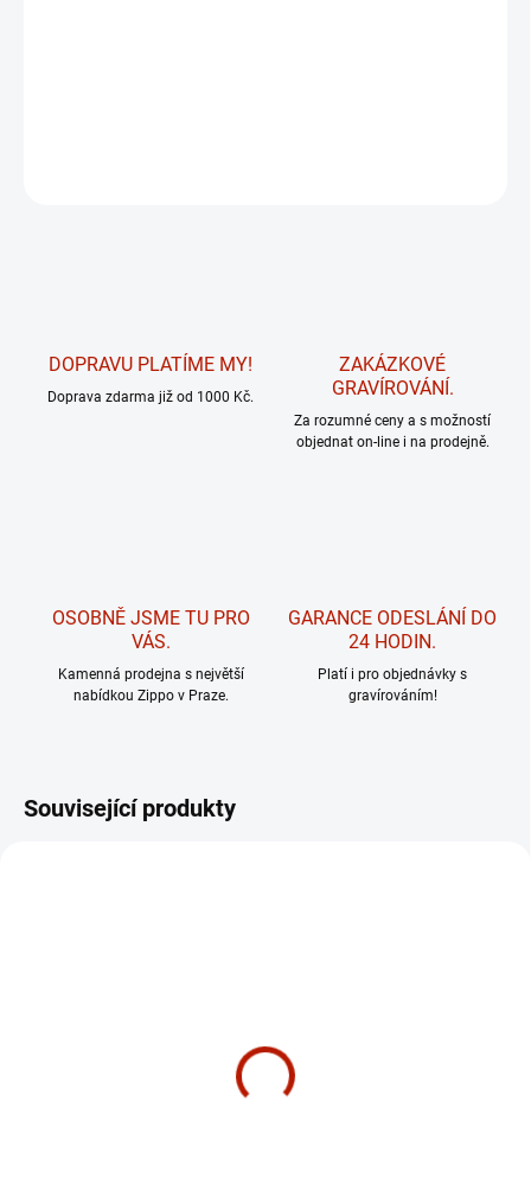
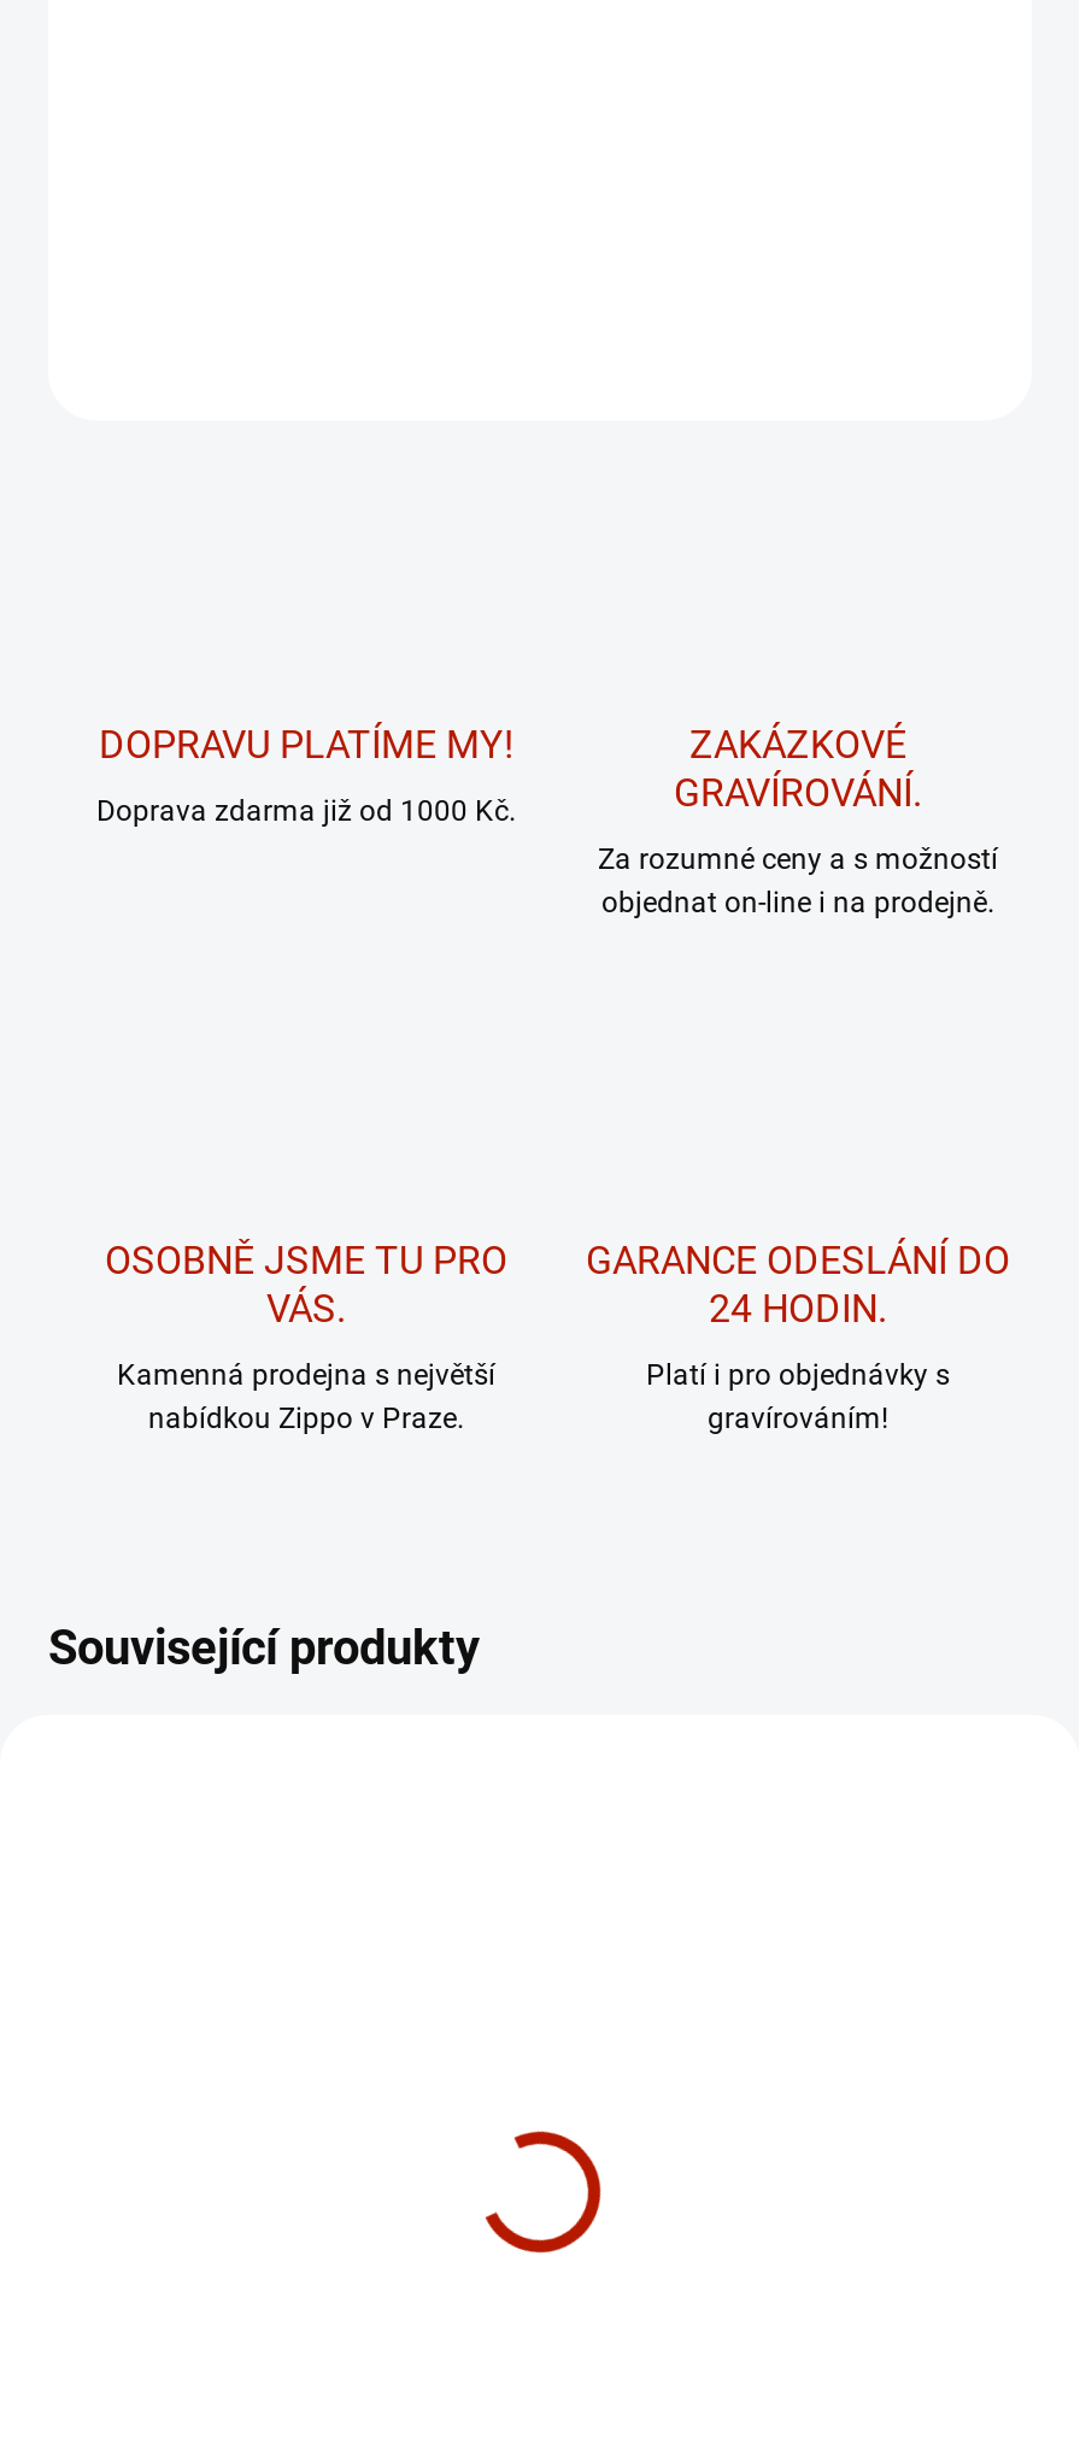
[233,1048,293,1107] [image] -> [480,2139,595,2257] [image]

